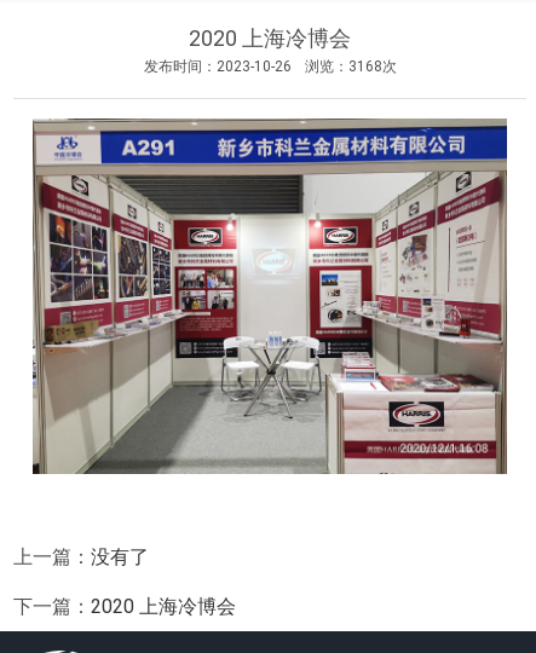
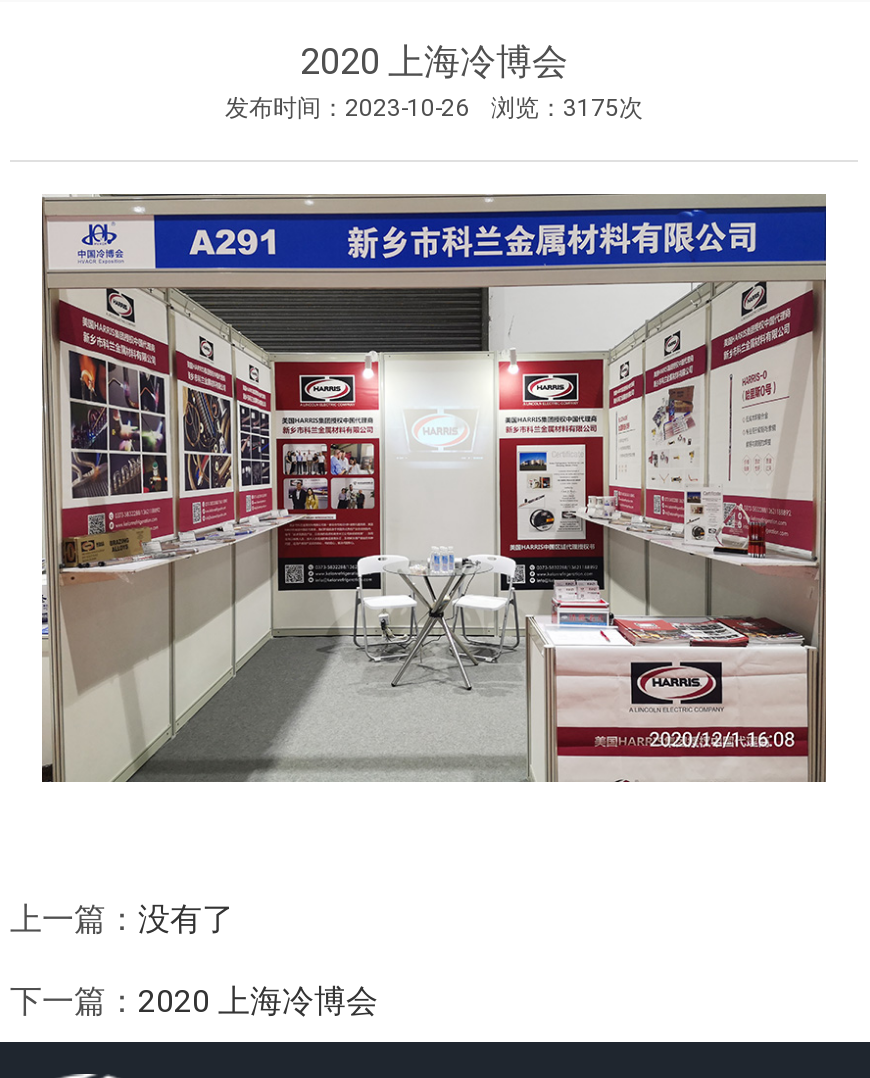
[143,58,396,75] 发布时间：2023-10-26 浏览：3168次 -> [225,94,643,122] 发布时间：2023-10-26 浏览：3175次

